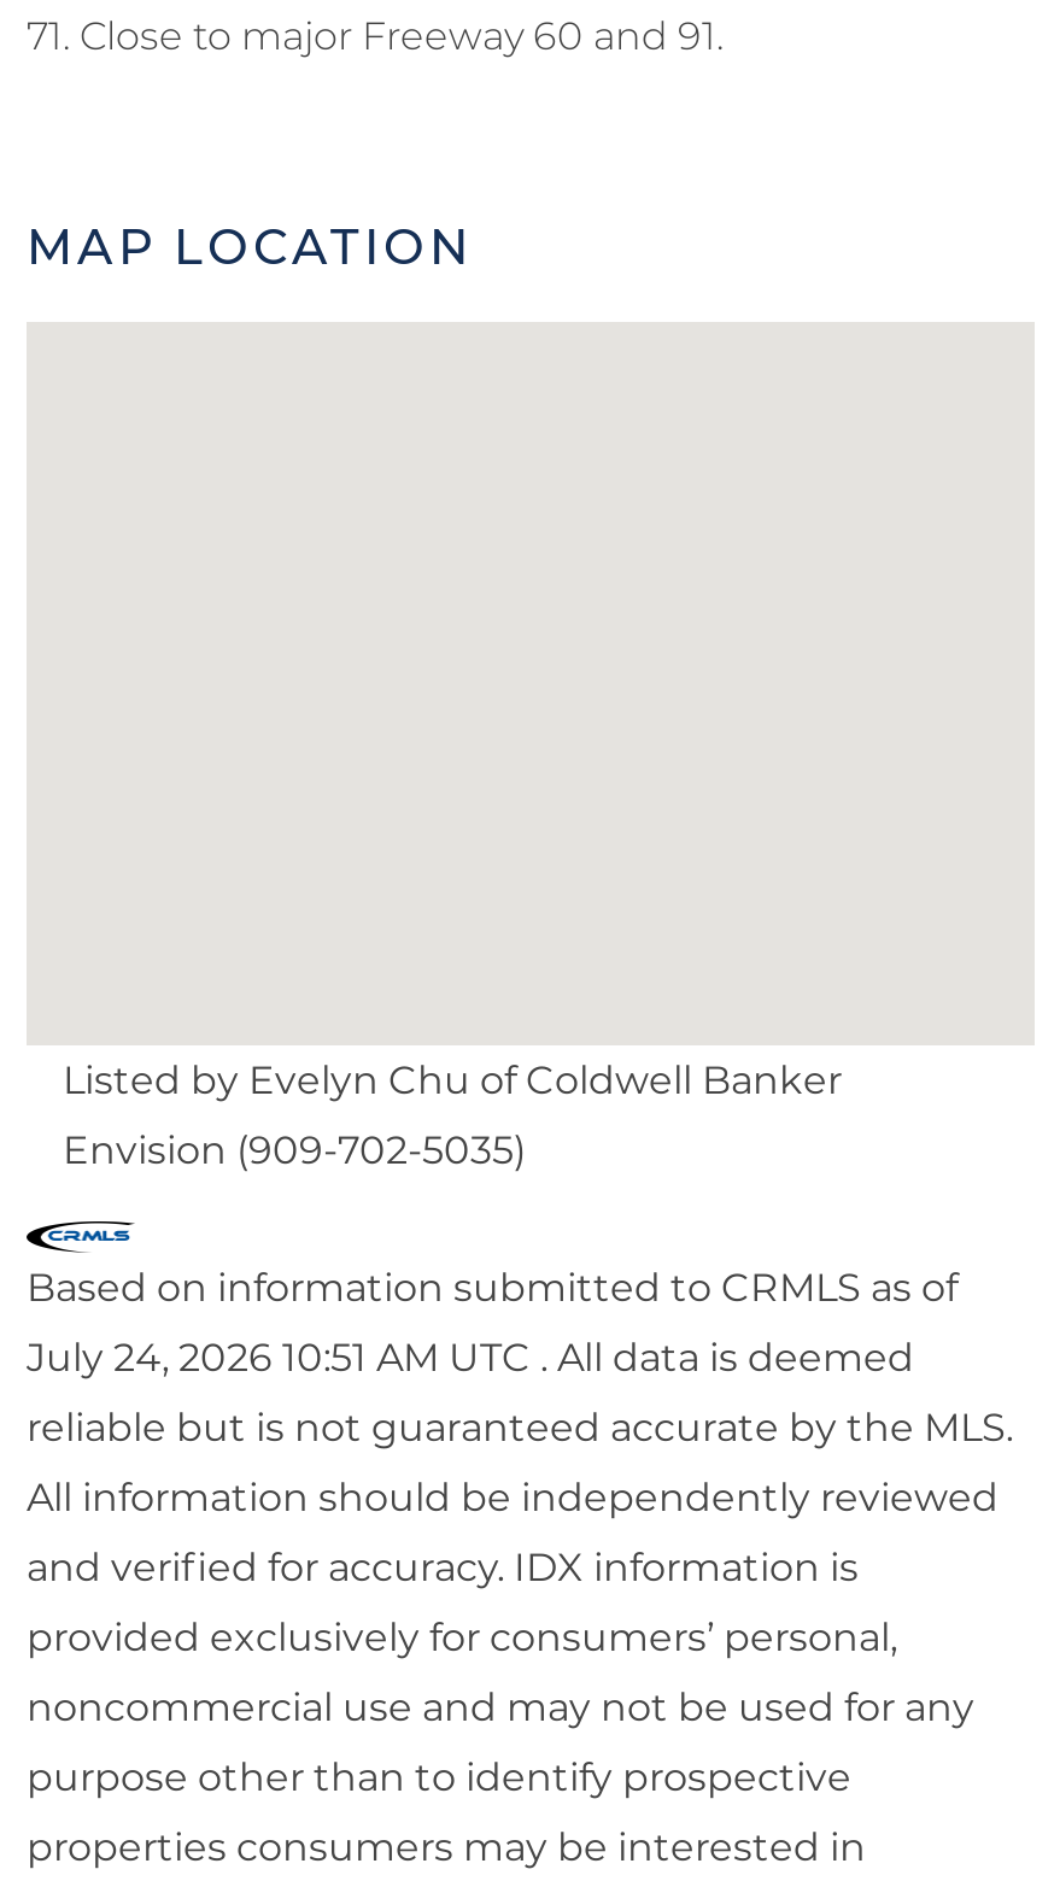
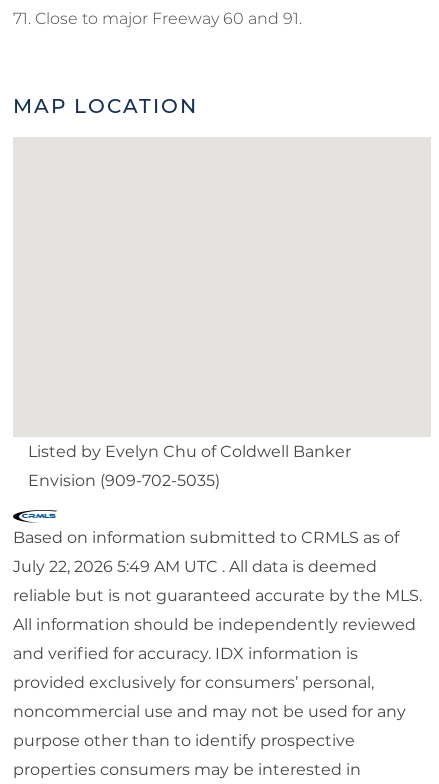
[27,1334,914,1380] July 24, 2026 10:51 AM UTC . All data is deemed -> [13,557,377,576] July 22, 2026 5:49 AM UTC . All data is deemed

